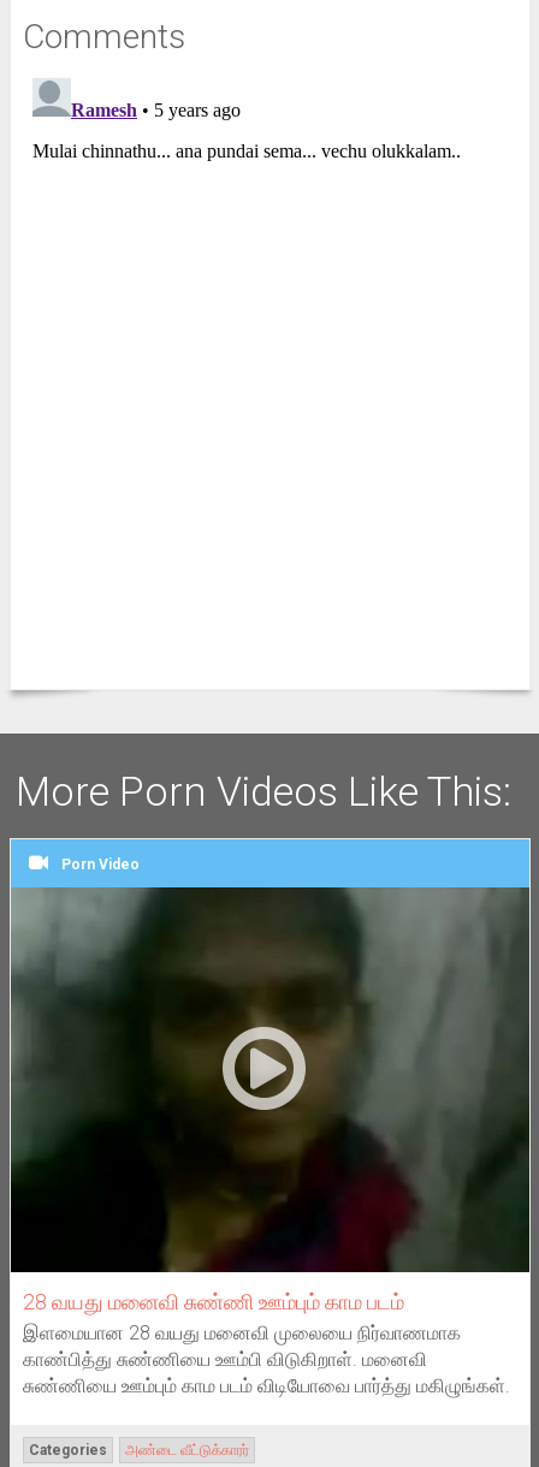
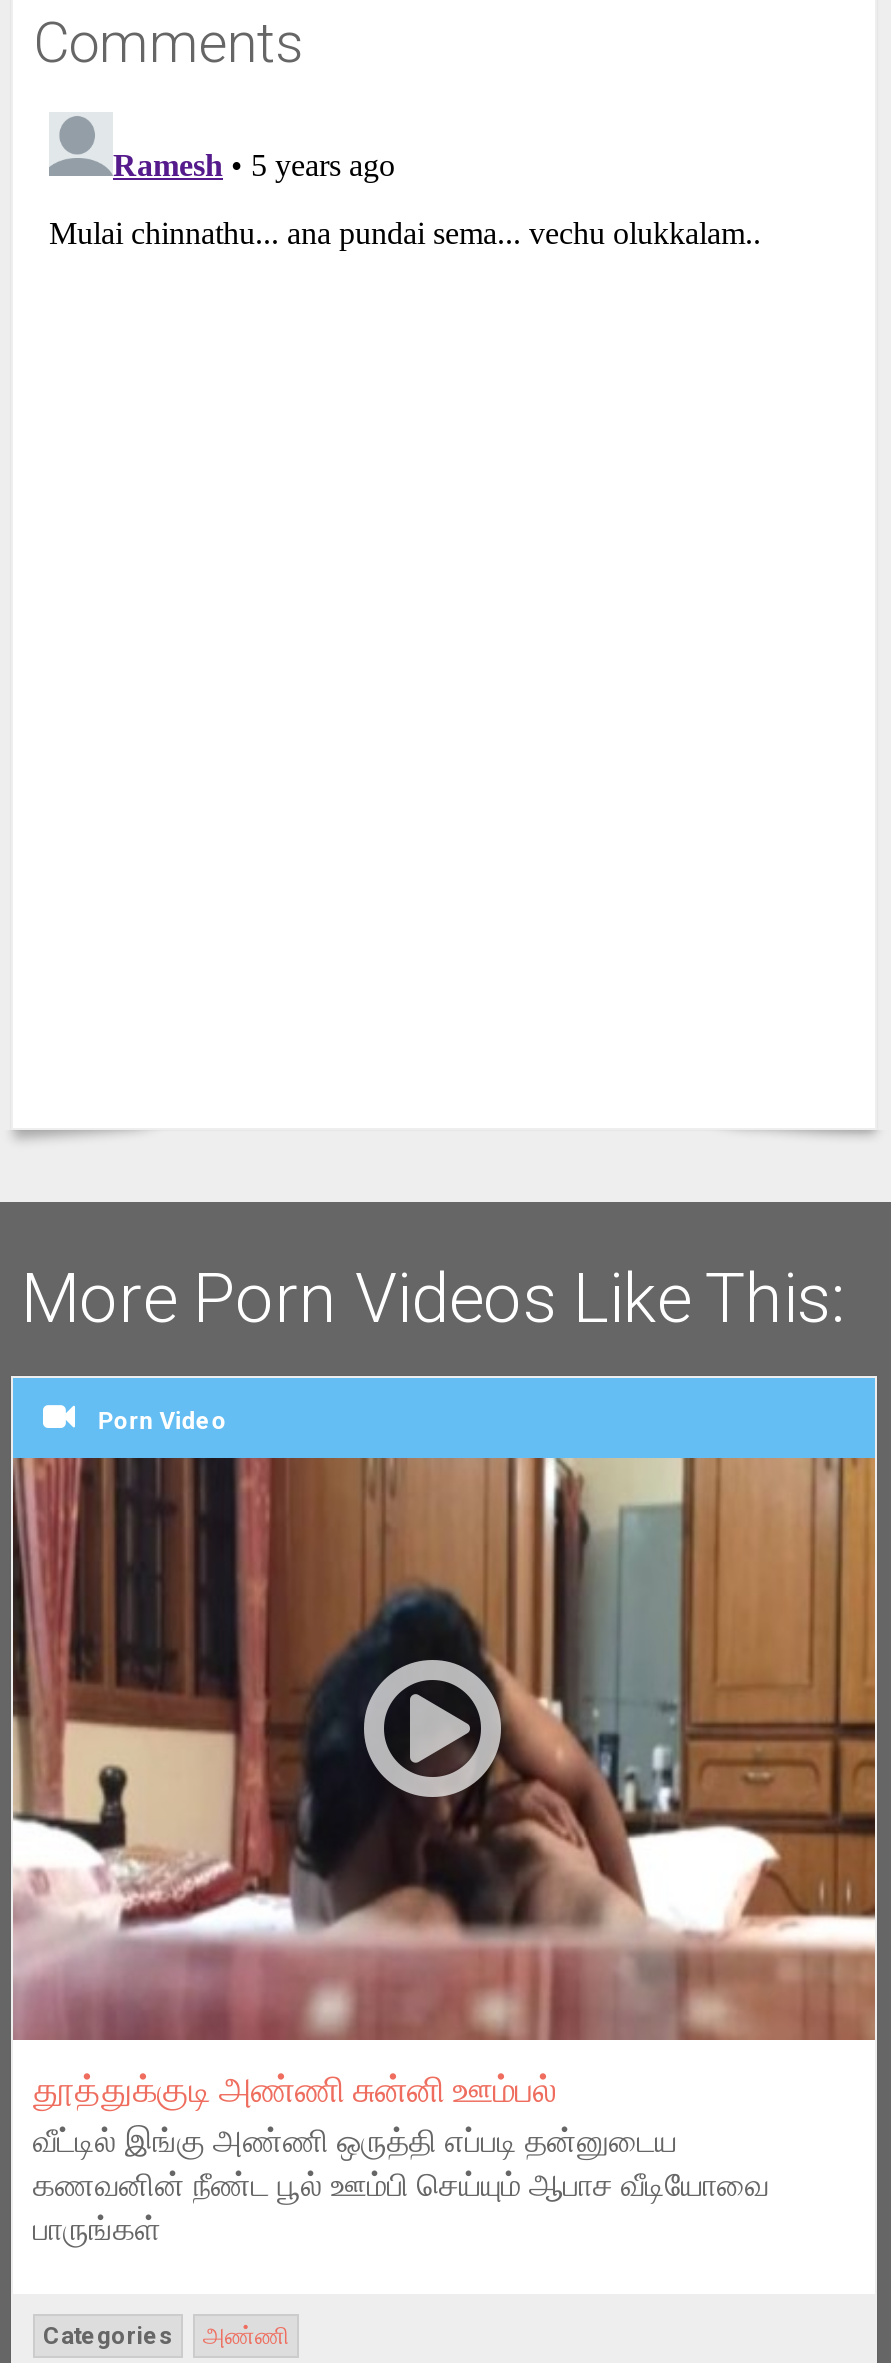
[11,886,529,1397] [image] | 28 வயது மனைவி சுண்ணி ஊம்பும் காம படம் | இளமையான 28 வயது மனைவி முலையை நிர்வாணமாக | காண்பித்து சுண்ணியை ஊம்பி விடுகிறாள். மனைவி | சுண்ணியை ஊம்பும் காம படம் விடியோவை பார்த்து மகிழுங்கள். -> [11,1456,877,2248] [image] | தூத்துக்குடி அண்ணி சுன்னி ஊம்பல் | வீட்டில் இங்கு அண்ணி ஒருத்தி எப்படி தன்னுடைய | கணவனின் நீண்ட பூல் ஊம்பி செய்யும் ஆபாச வீடியோவை | பாருங்கள்
[125,1441,249,1458] அண்டை வீட்டுக்காரர் -> [203,2322,289,2350] அண்ணி

